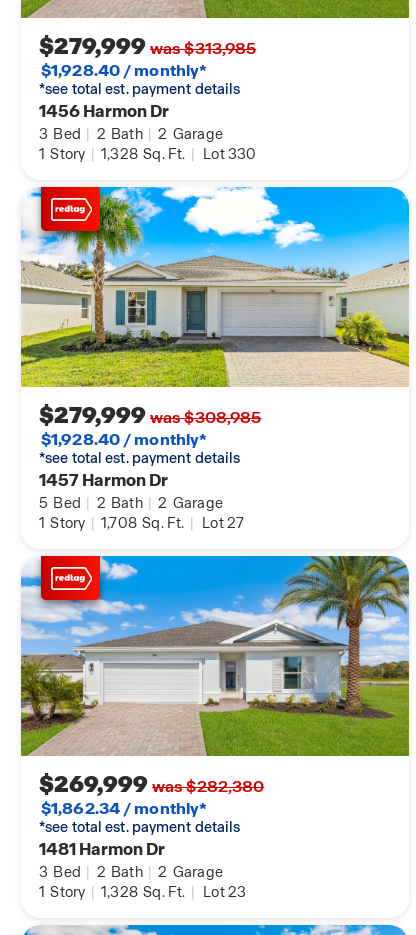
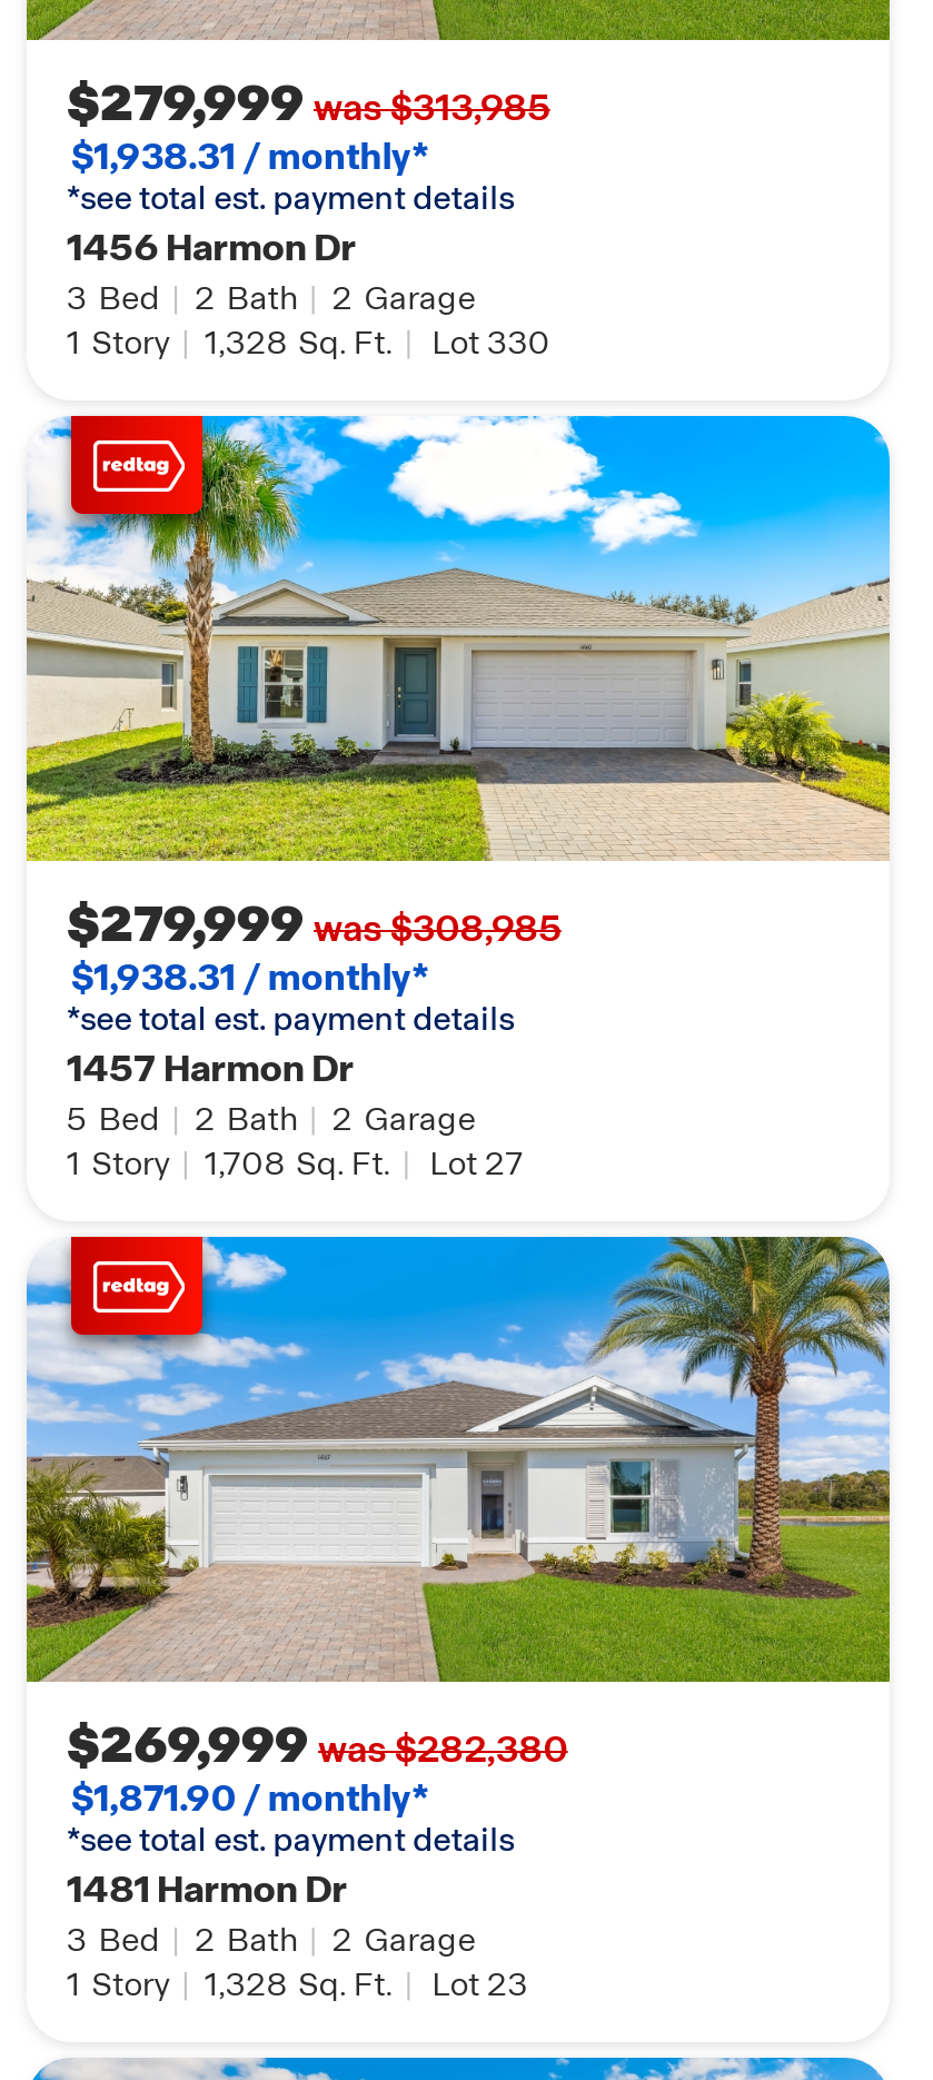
[41,60,207,81] $1,928.40 / monthly* -> [71,134,430,181] $1,938.31 / monthly*
[41,429,207,450] $1,928.40 / monthly* -> [71,955,430,1002] $1,938.31 / monthly*
[41,798,207,819] $1,862.34 / monthly* -> [71,1776,430,1822] $1,871.90 / monthly*

